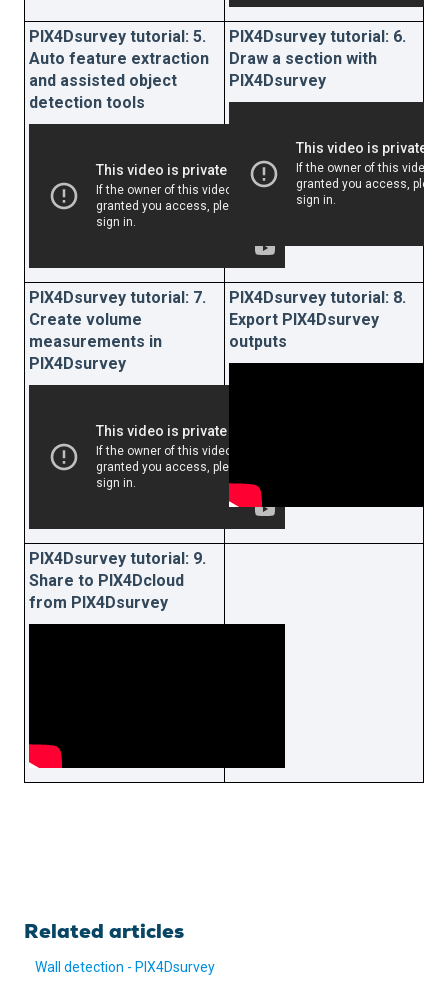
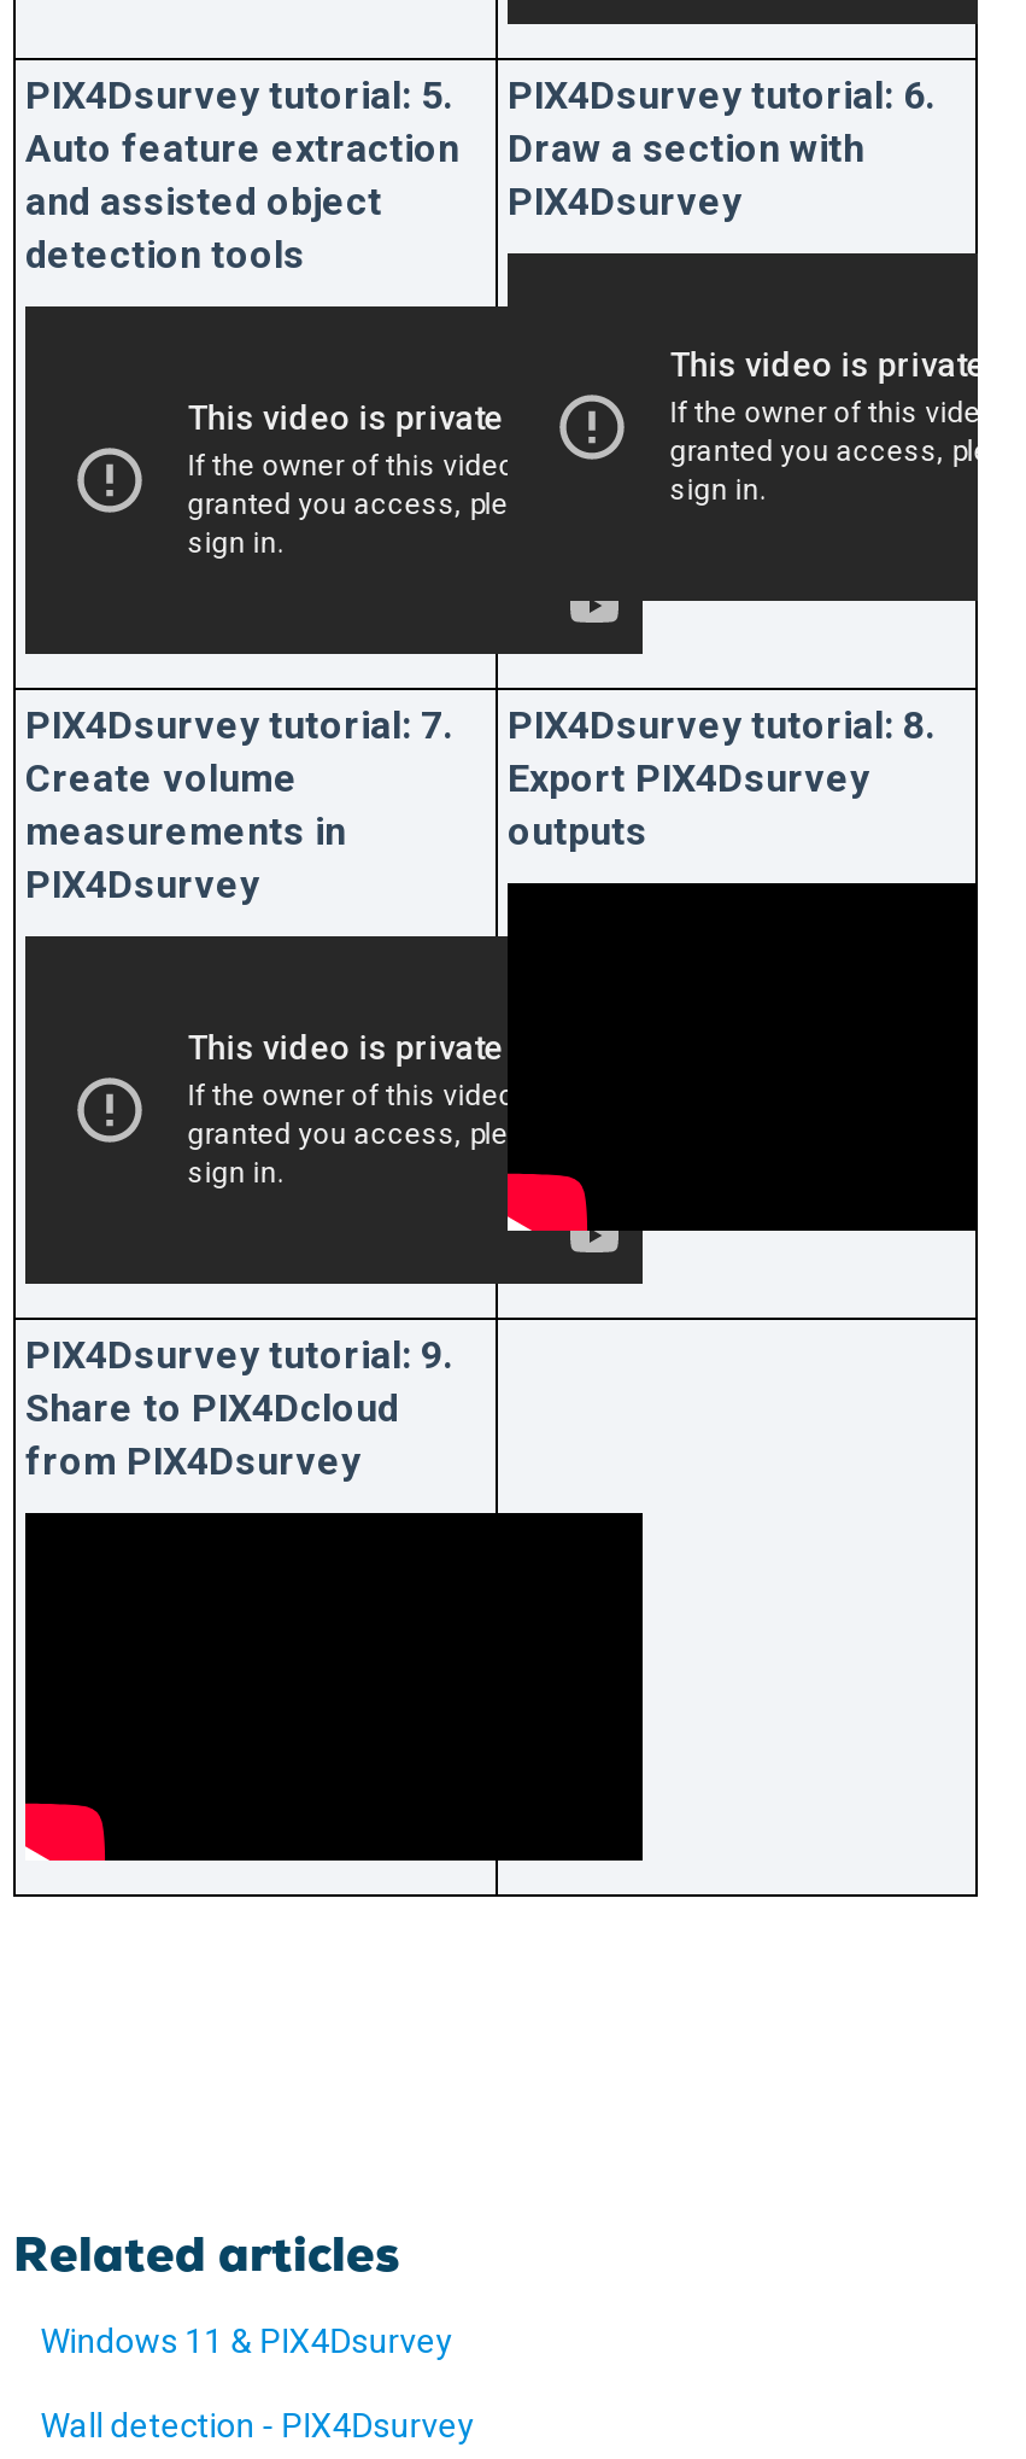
none -> [40,2322,453,2361] Windows 11 & PIX4Dsurvey

